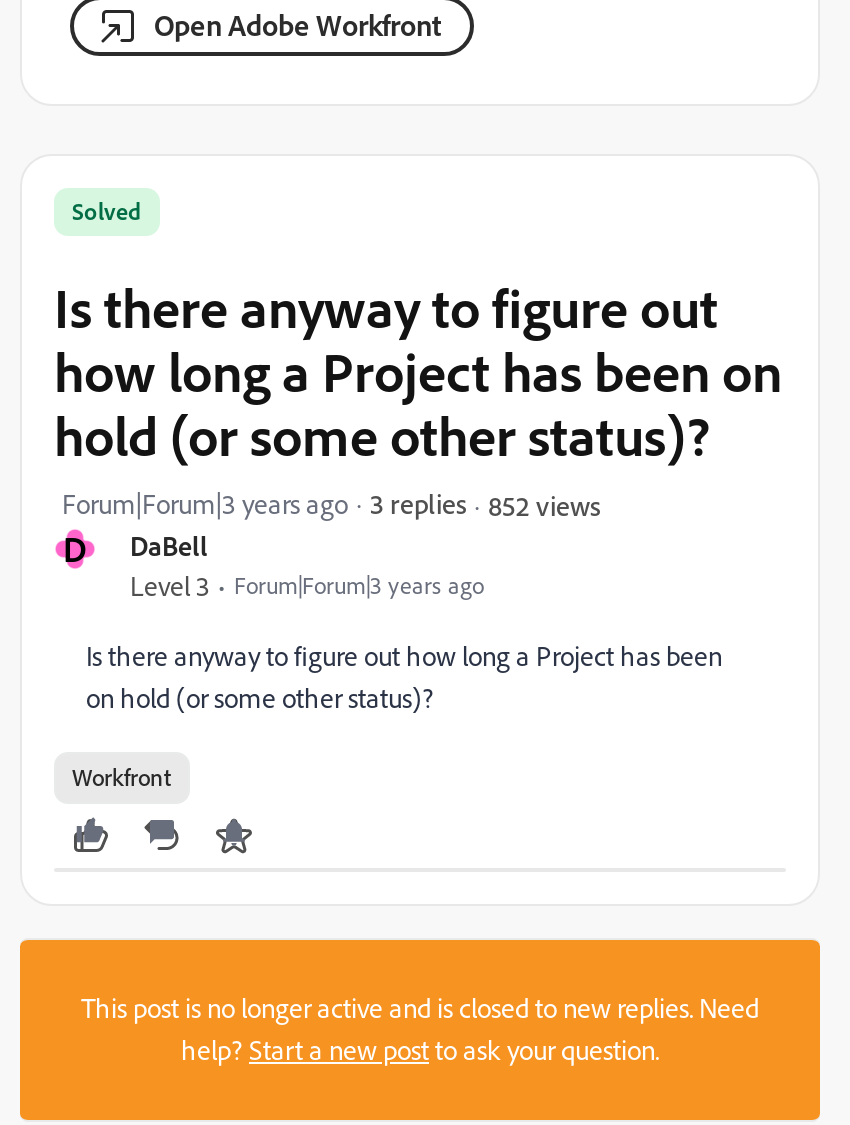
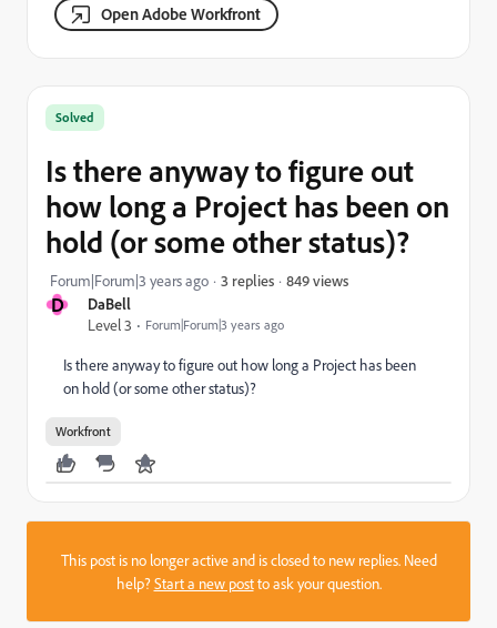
[488,487,600,521] 852 views -> [286,270,348,289] 849 views

